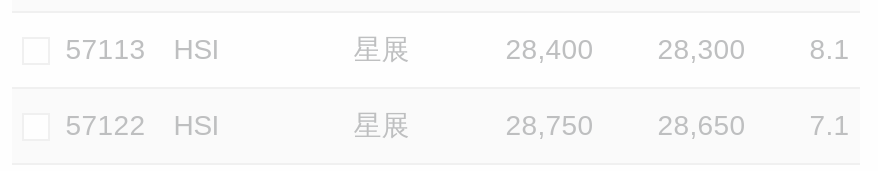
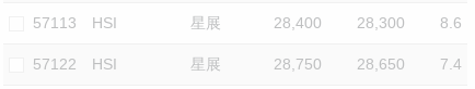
[506,33,850,65] 28,400 28,300 8.1 -> [273,14,462,31] 28,400 28,300 8.6
[506,109,850,141] 28,750 28,650 7.1 -> [273,55,462,73] 28,750 28,650 7.4

